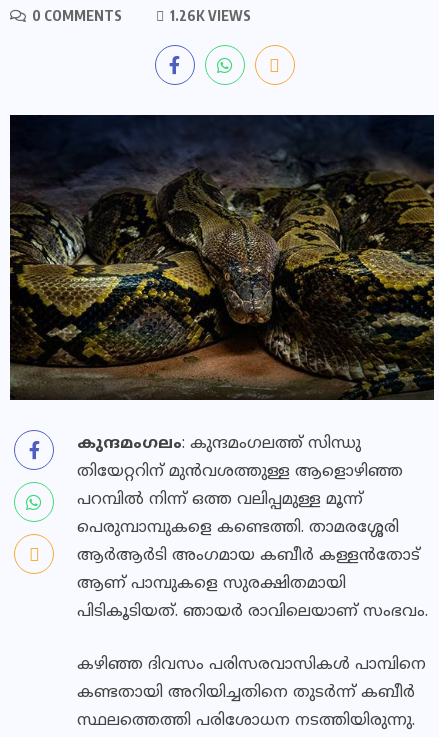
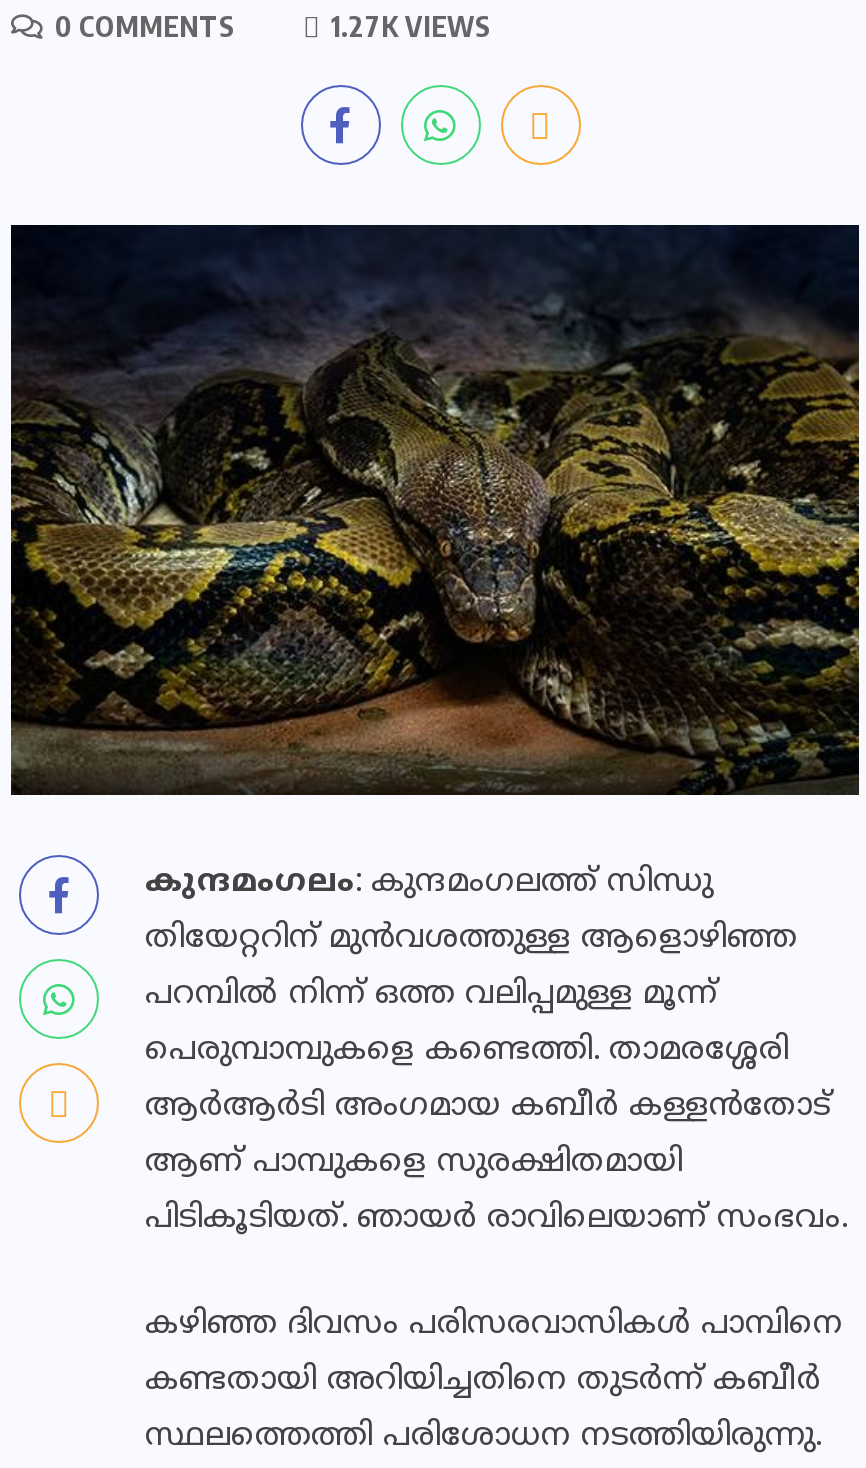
[167,7,251,24] 1.26K VIEWS -> [325,9,491,43] 1.27K VIEWS

